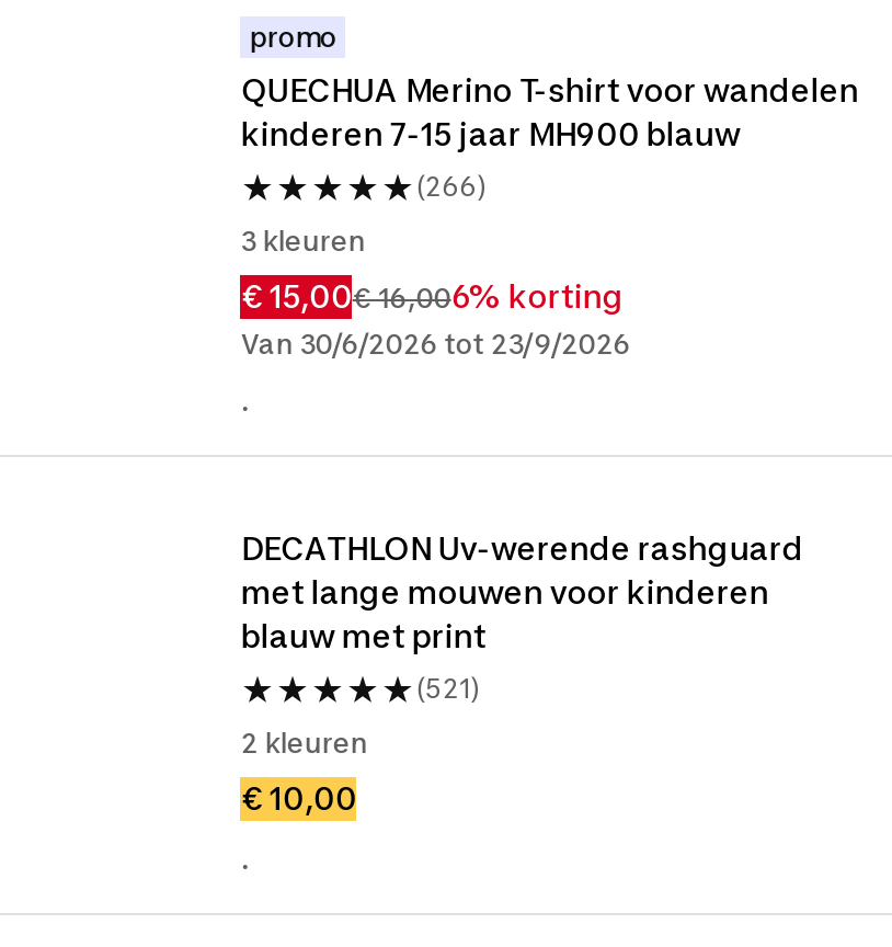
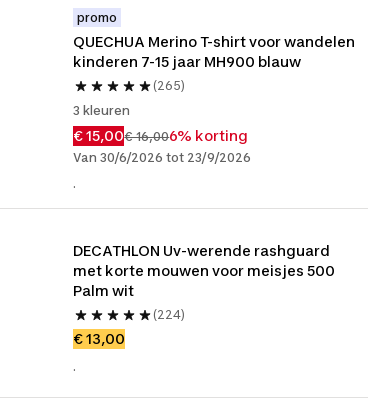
[416,170,486,203] (266) -> [153,78,185,93] (265)
[241,573,769,817] met lange mouwen voor kinderen | blauw met print | (521) | 2 kleuren | € 10,00 -> [73,262,335,347] met korte mouwen voor meisjes 500 | Palm wit | (224) | € 13,00

